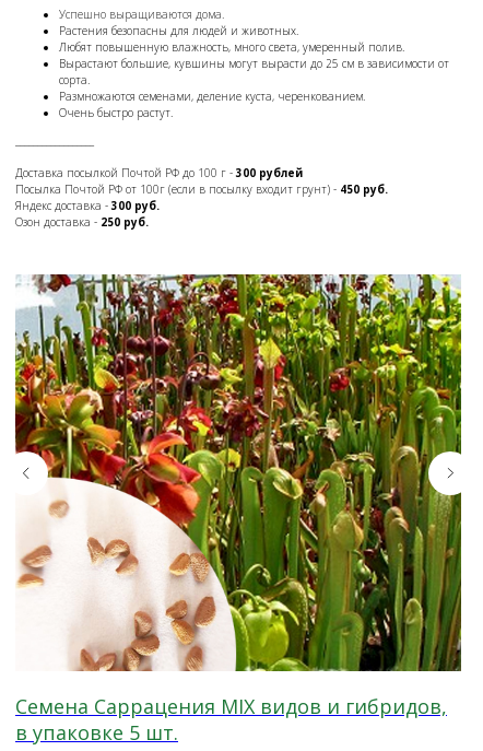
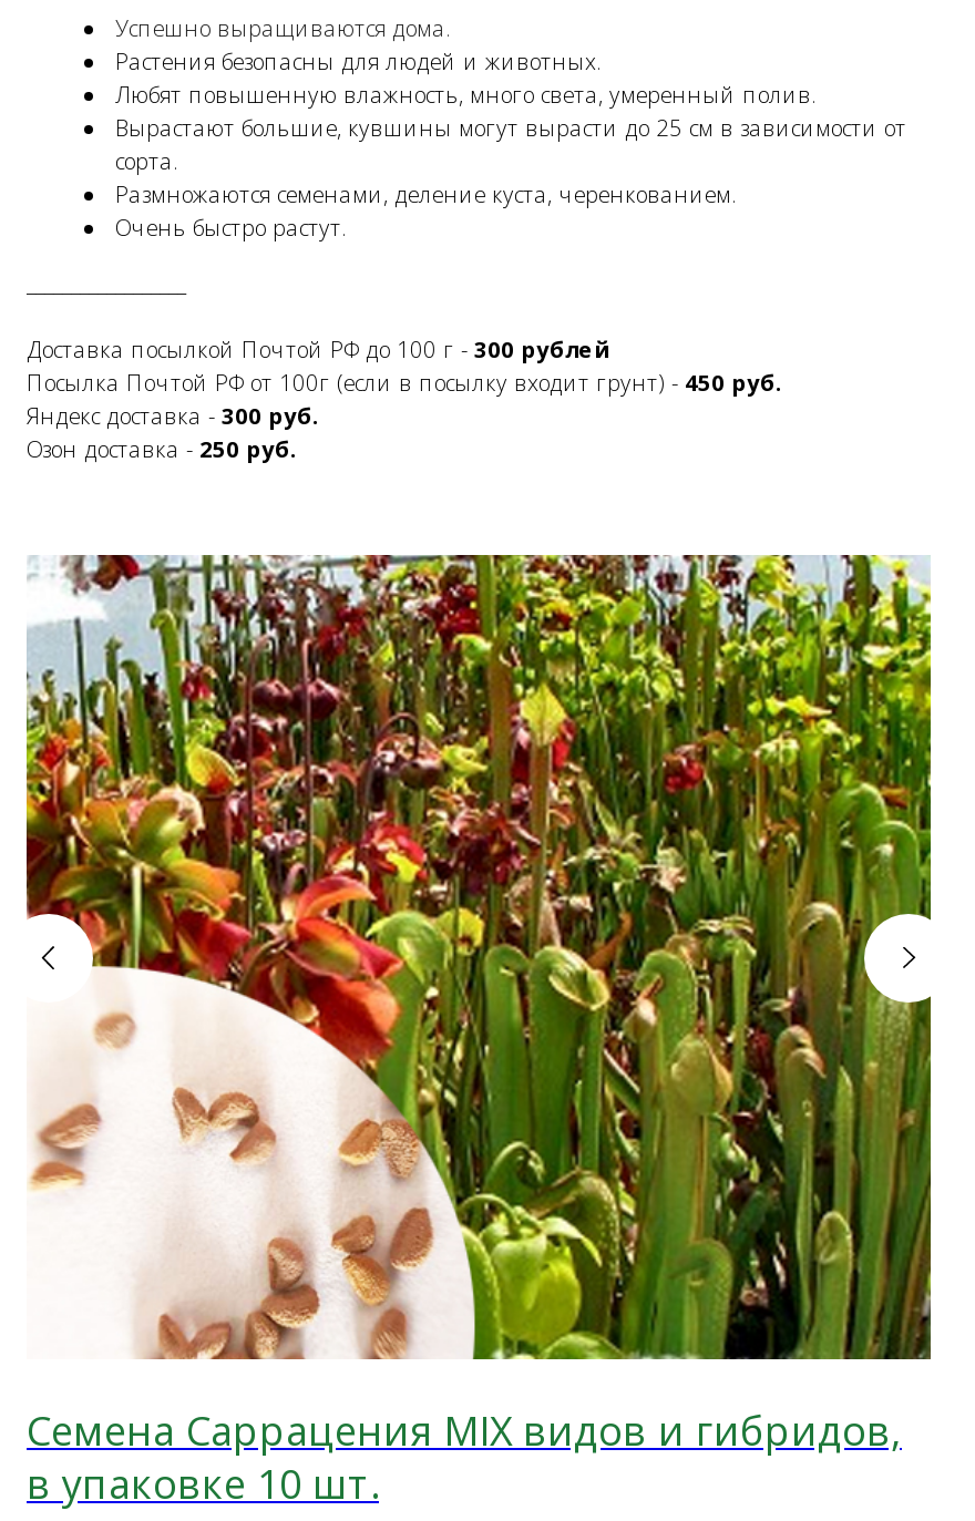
[15,719,178,745] в упаковке 5 шт. -> [27,1456,379,1509] в упаковке 10 шт.

